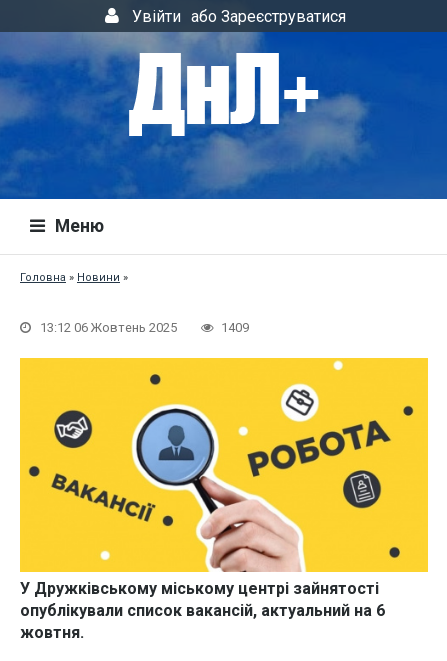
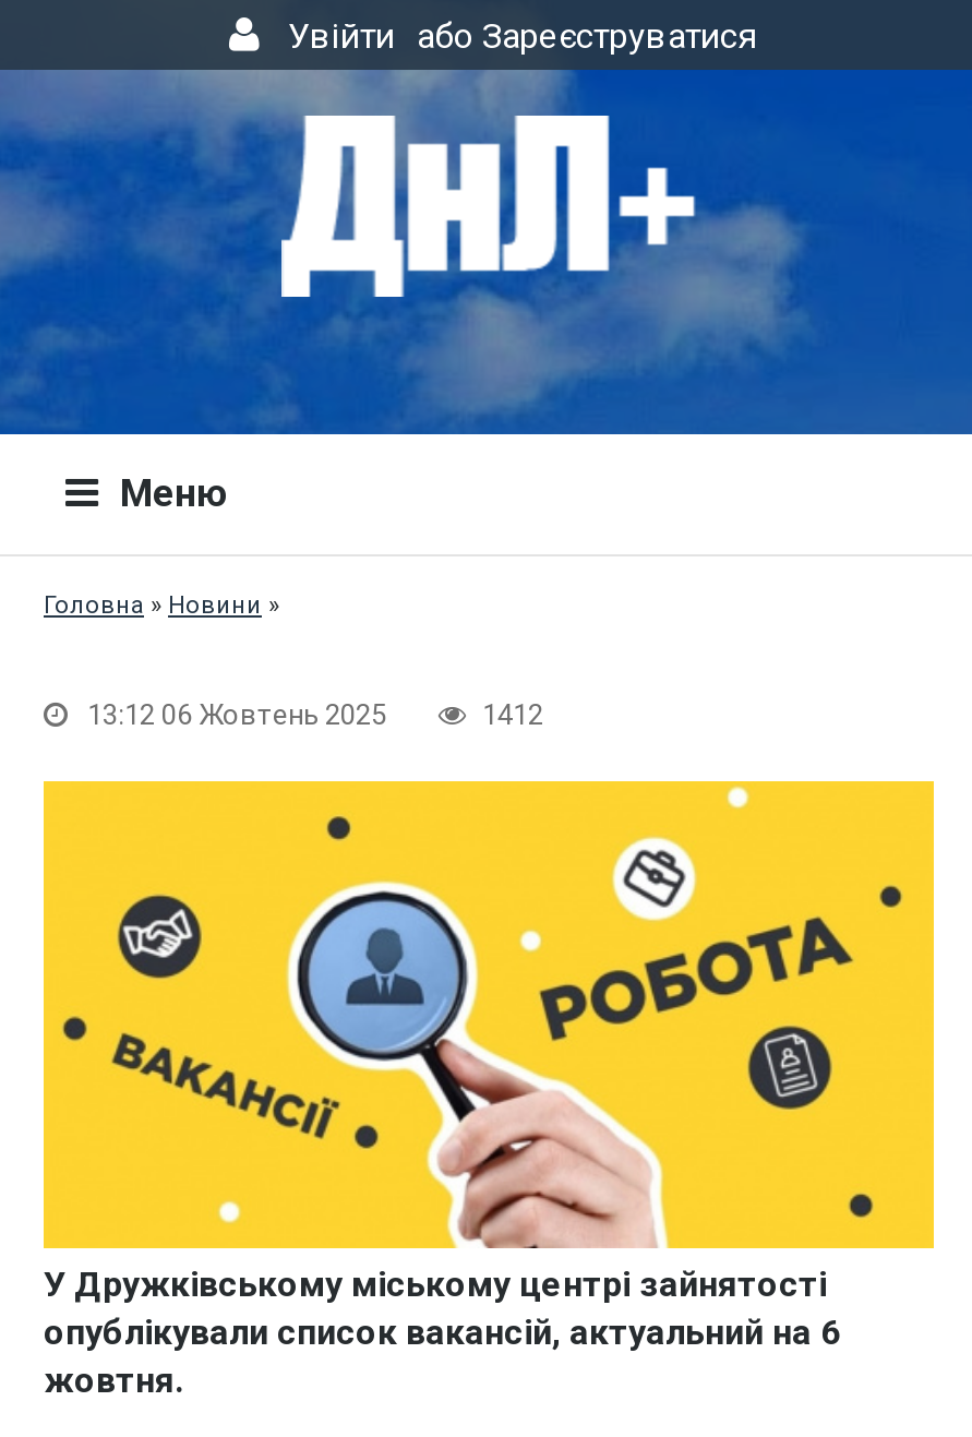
[221,319,249,334] 1409 -> [482,697,543,730] 1412

